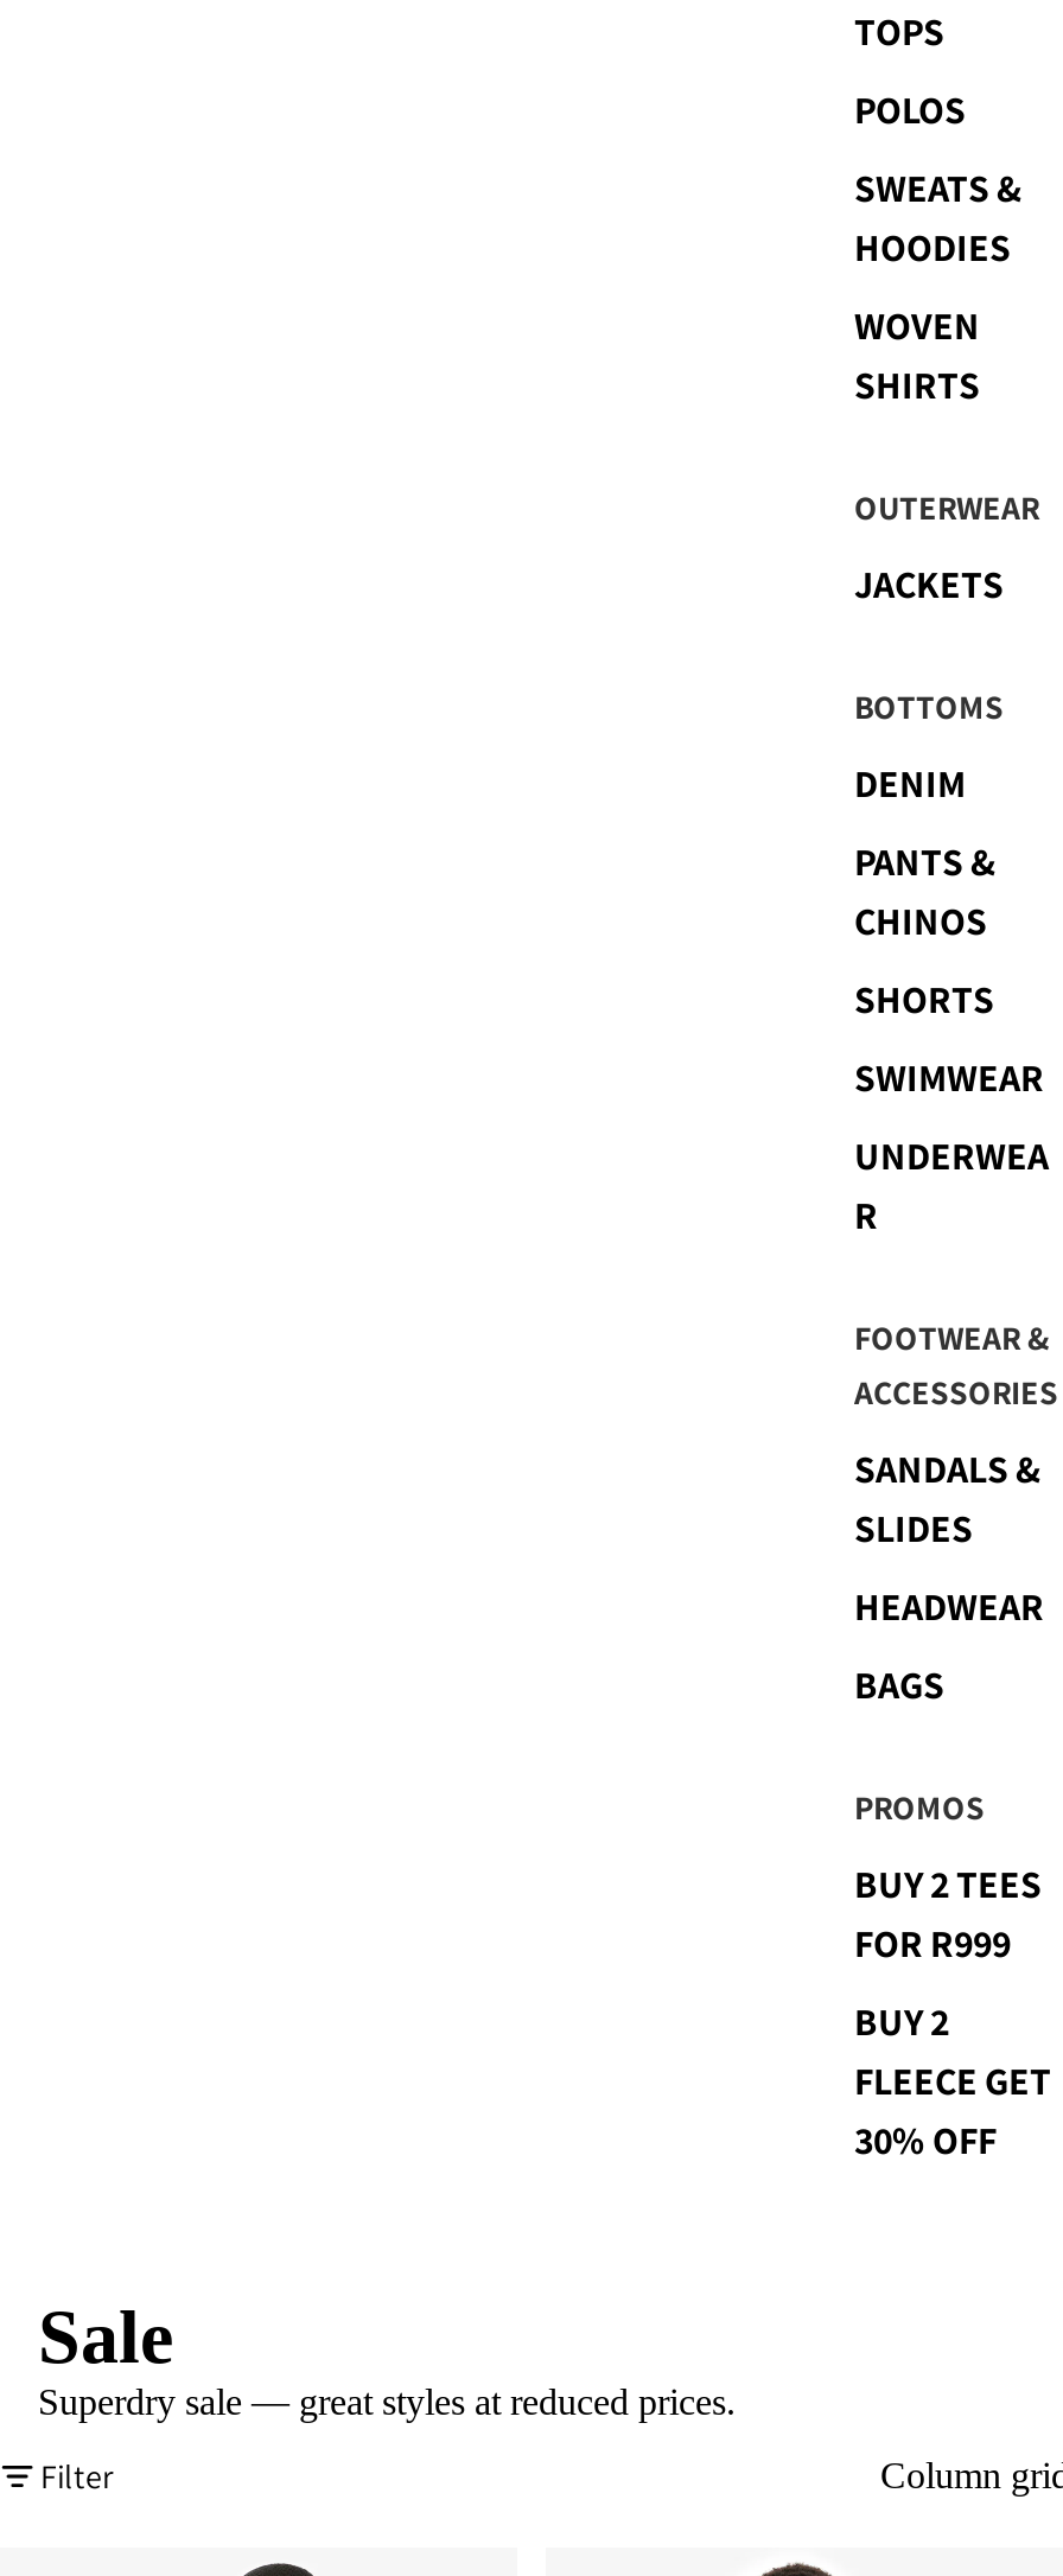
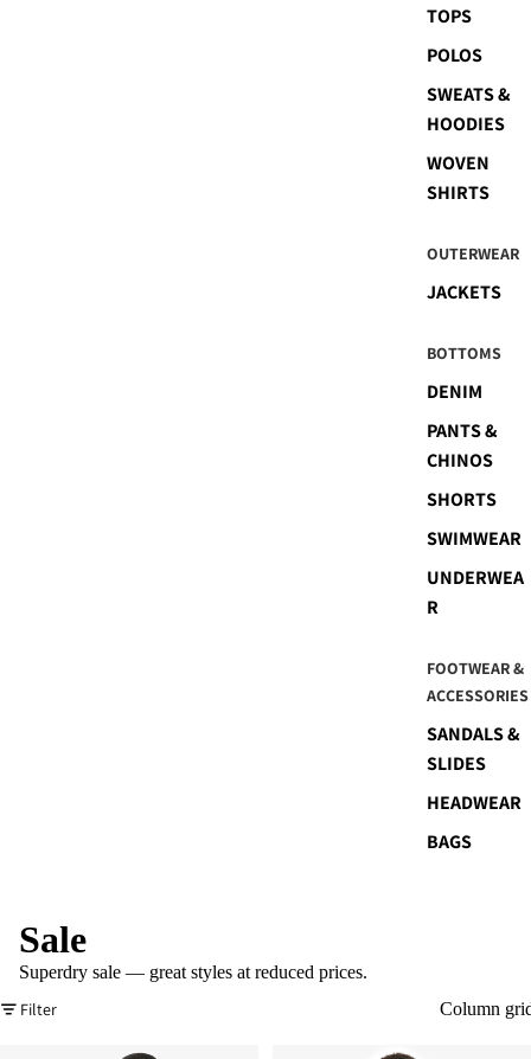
[854,1786,1051,2166] PROMOS | BUY 2 TEES | FOR R999 | BUY 2 | FLEECE GET | 30% OFF -> none

